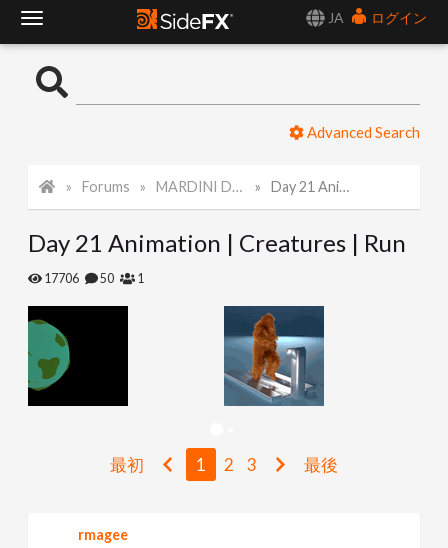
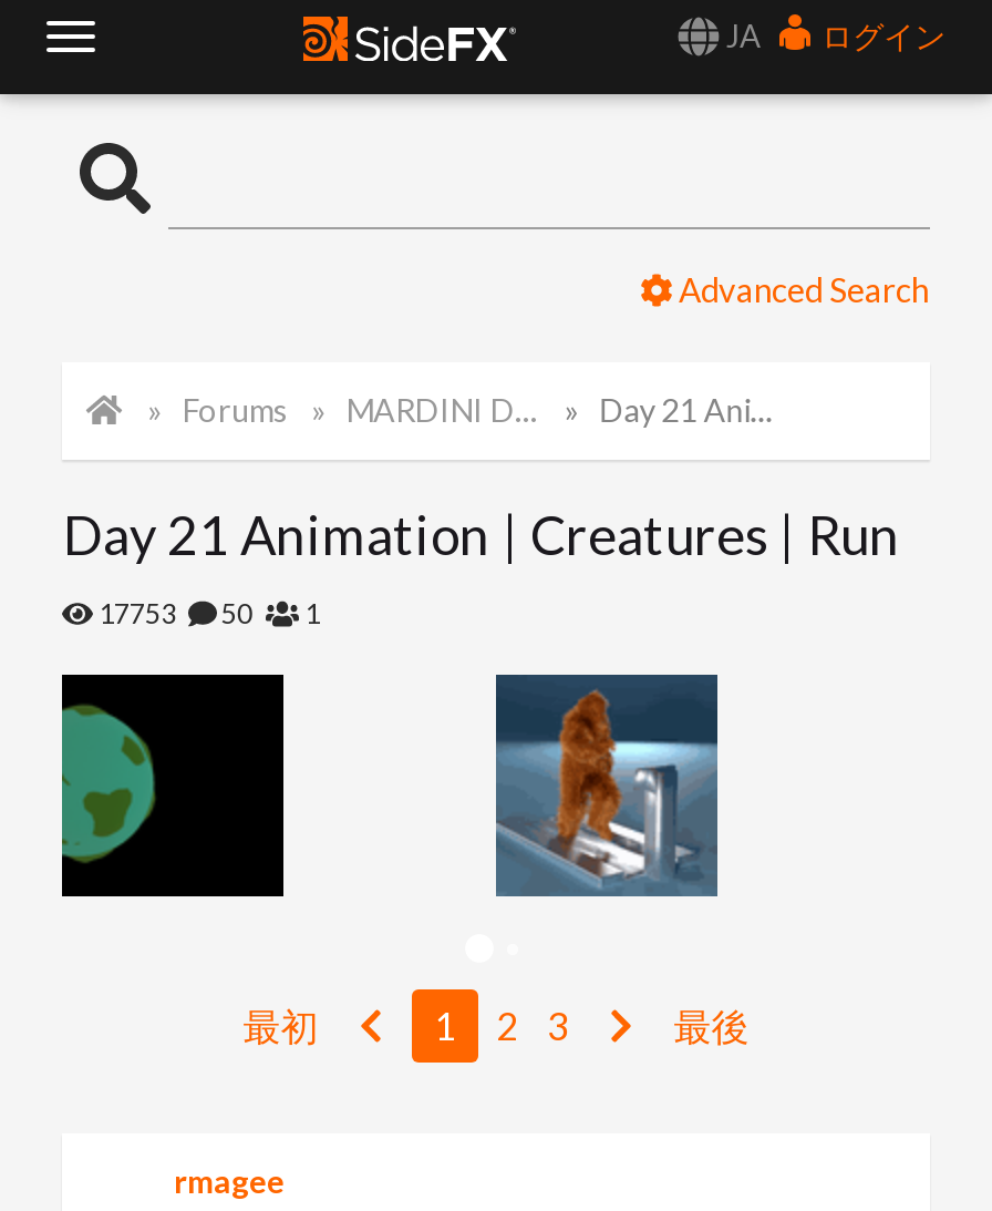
[42,271,144,286] 17706 50 1 -> [94,597,320,630] 17753 50 1

